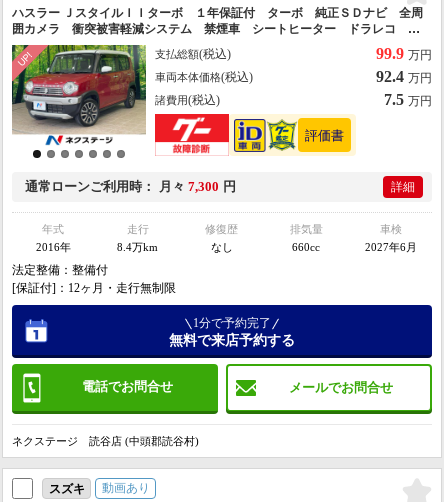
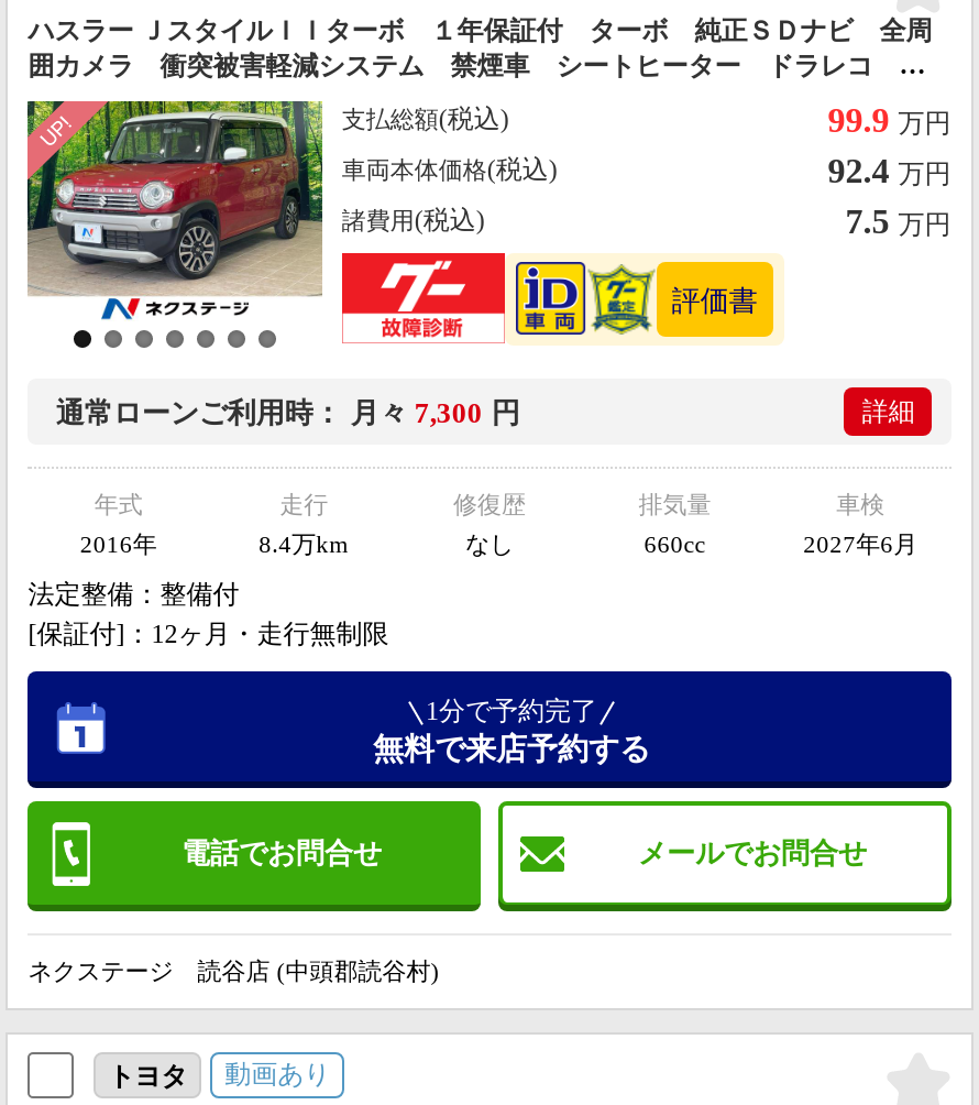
[49,482,85,496] スズキ -> [108,1061,187,1091] トヨタ

